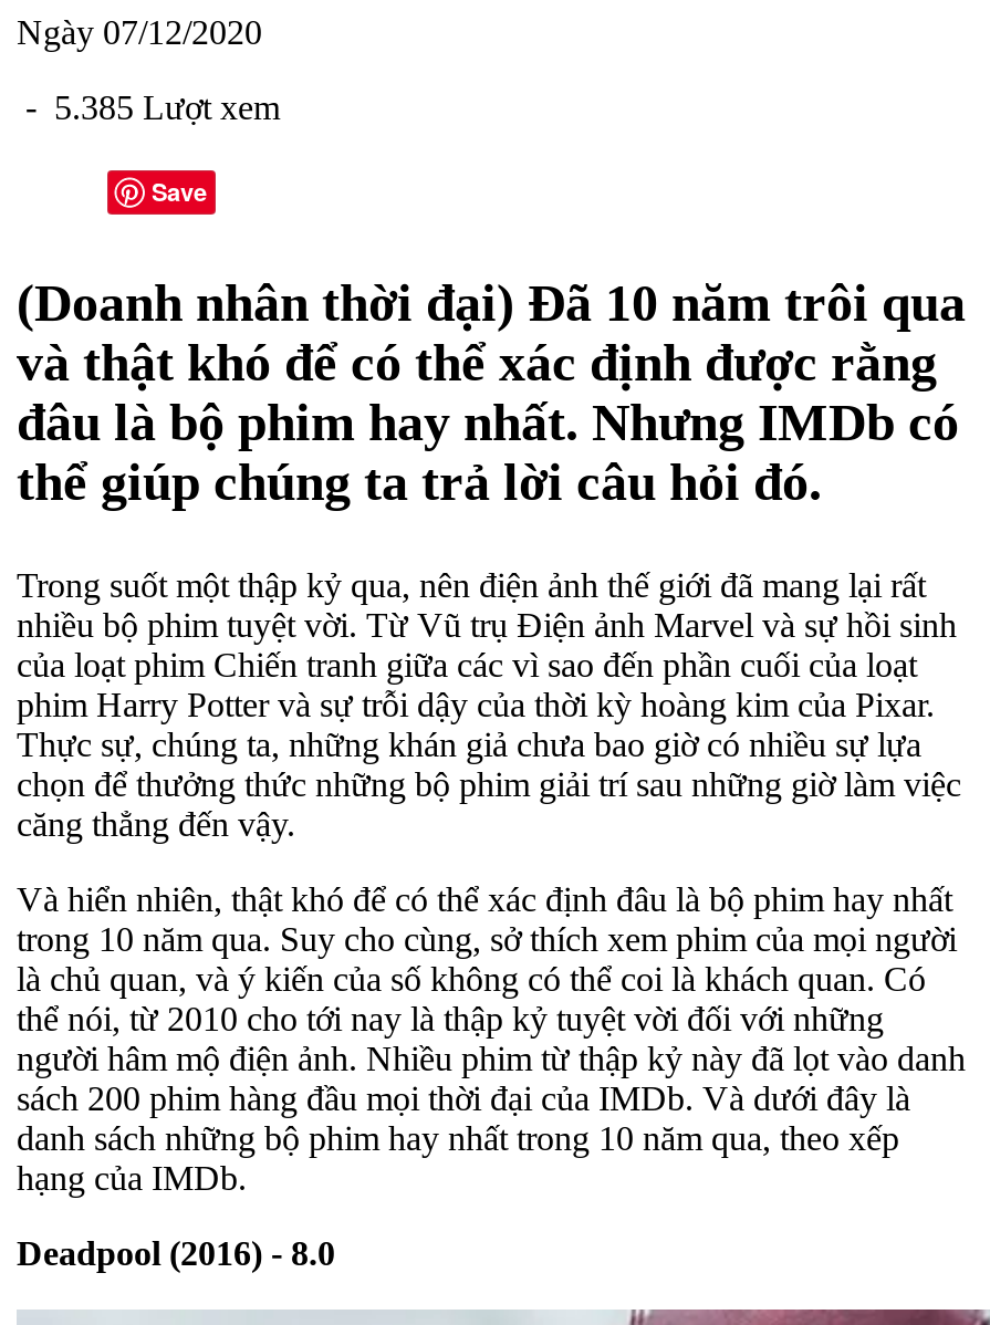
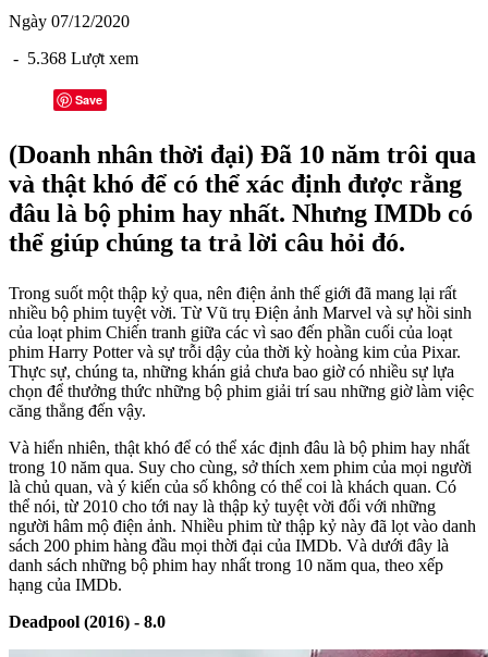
[17,88,280,126] - 5.385 Lượt xem -> [9,49,138,67] - 5.368 Lượt xem

